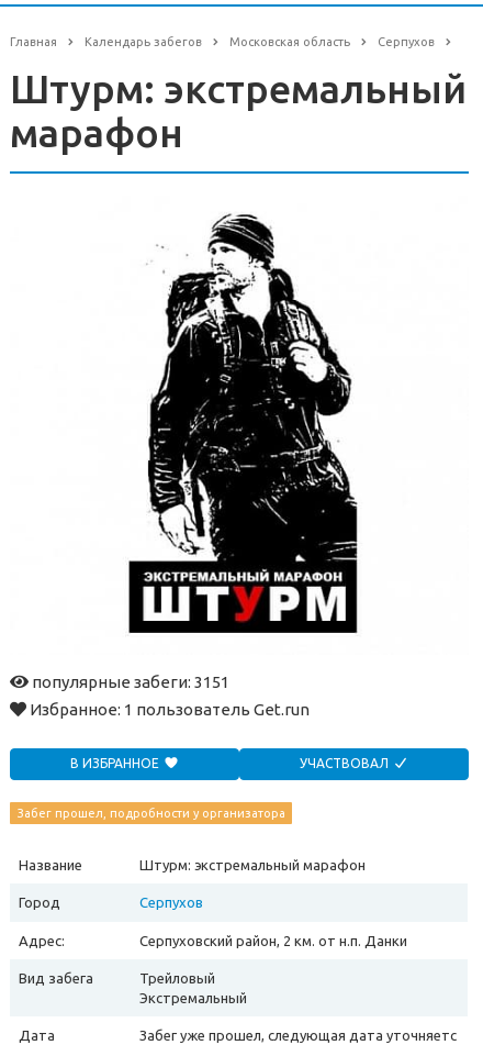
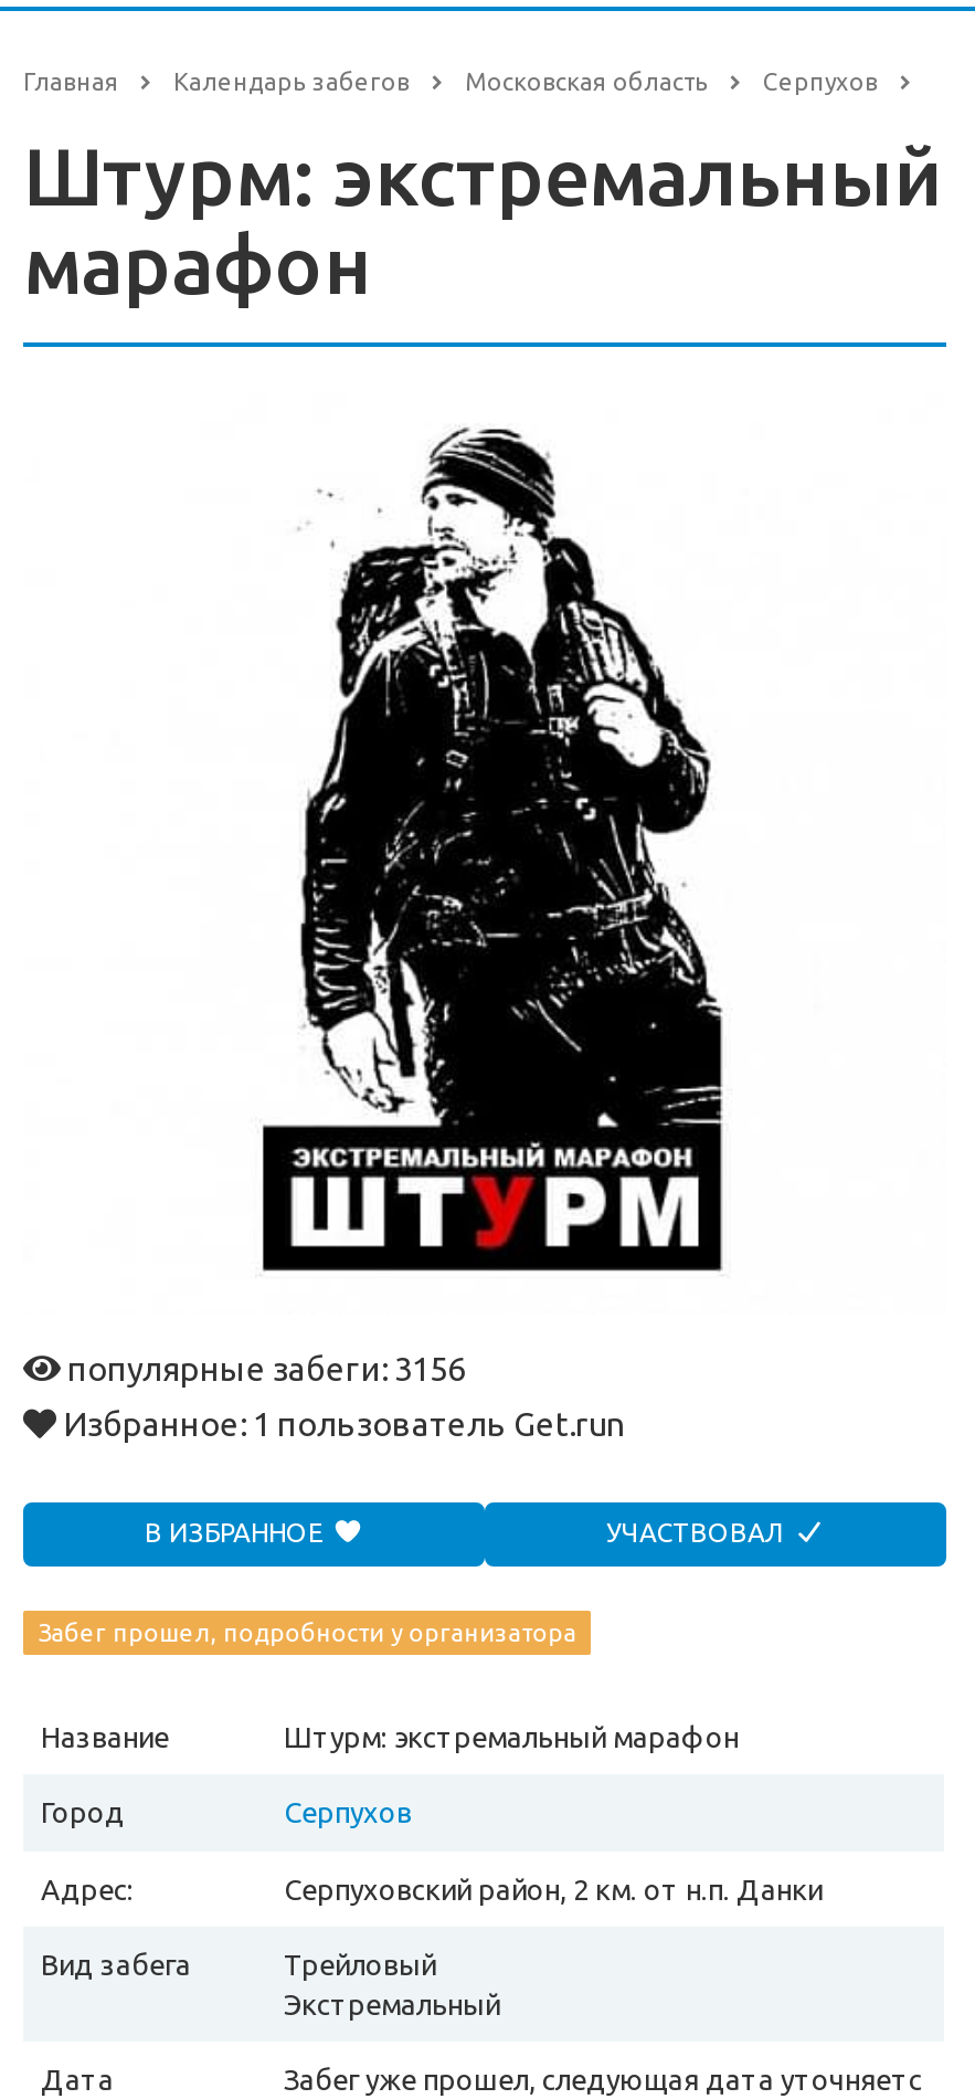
[29,673,229,691] популярные забеги: 3151 -> [61,1350,465,1388] популярные забеги: 3156

